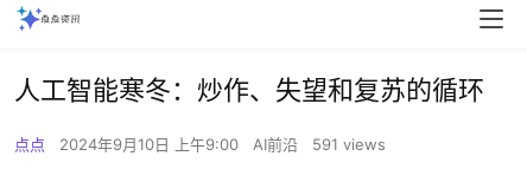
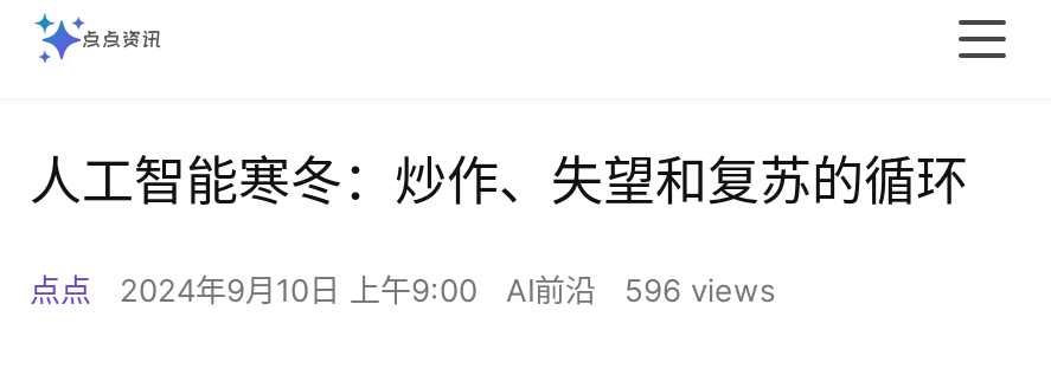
[14,135,386,154] 点点 2024年9月10日 上午9:00 AI前沿 591 views -> [30,271,776,309] 点点 2024年9月10日 上午9:00 AI前沿 596 views

